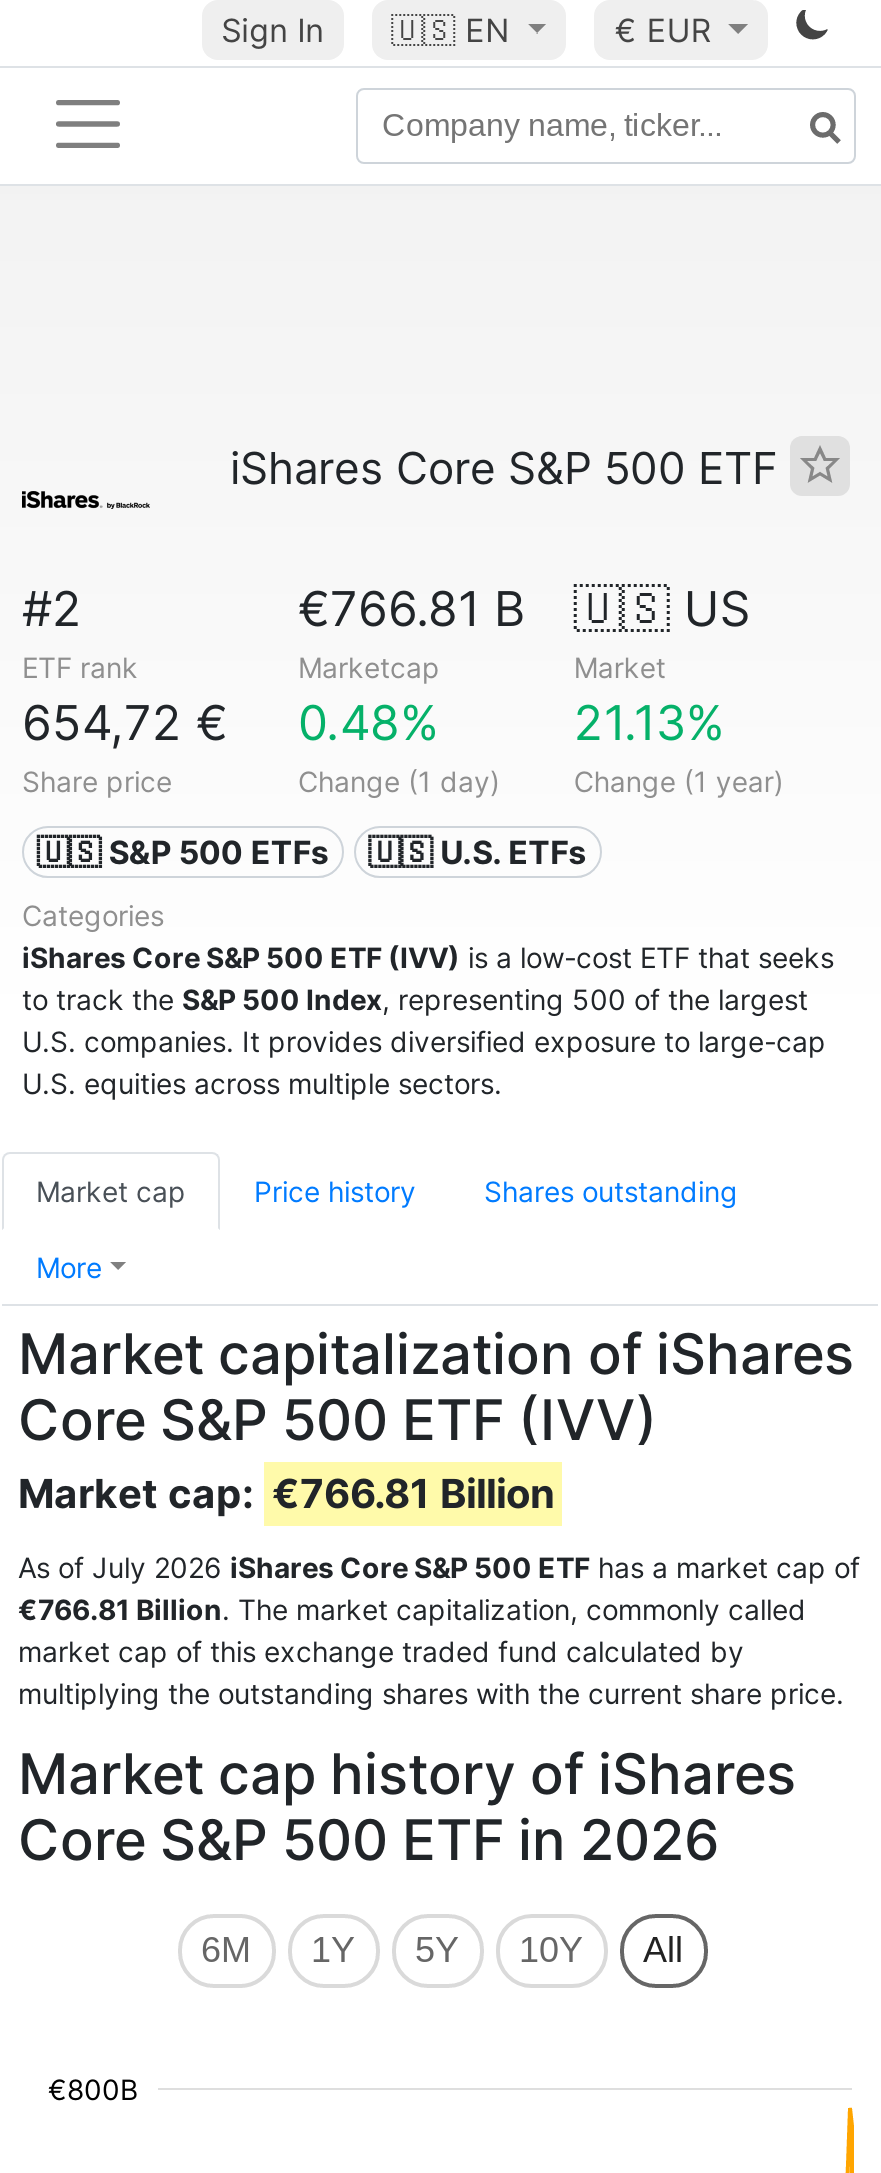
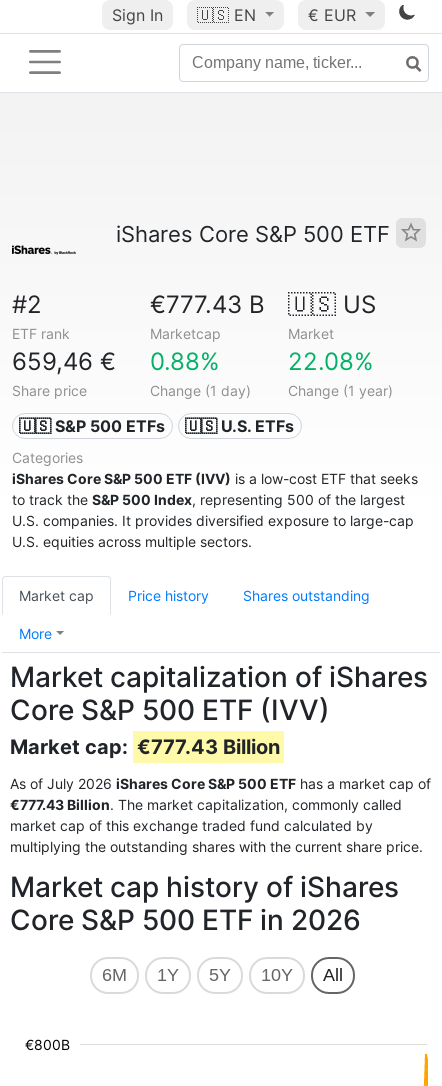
[298,580,526,638] €766.81 B -> [150,290,265,319] €777.43 B
[22,694,228,752] 654,72 € -> [12,347,116,376] 659,46 €
[298,694,440,752] 0.48% -> [150,347,220,376] 0.88%
[574,694,726,752] 21.13% -> [288,347,374,376] 22.08%
[18,1470,554,1518] Market cap: €766.81 Billion -> [10,735,280,759] Market cap: €777.43 Billion
[18,1592,806,1626] €766.81 Billion. The market capitalization, commonly called -> [10,796,402,813] €777.43 Billion. The market capitalization, commonly called

